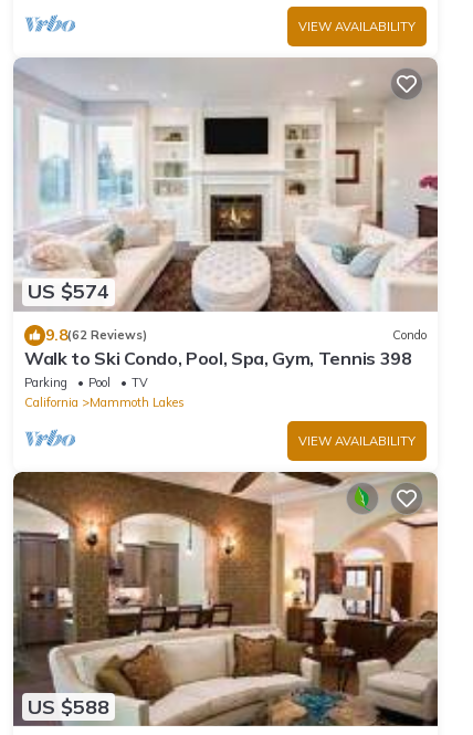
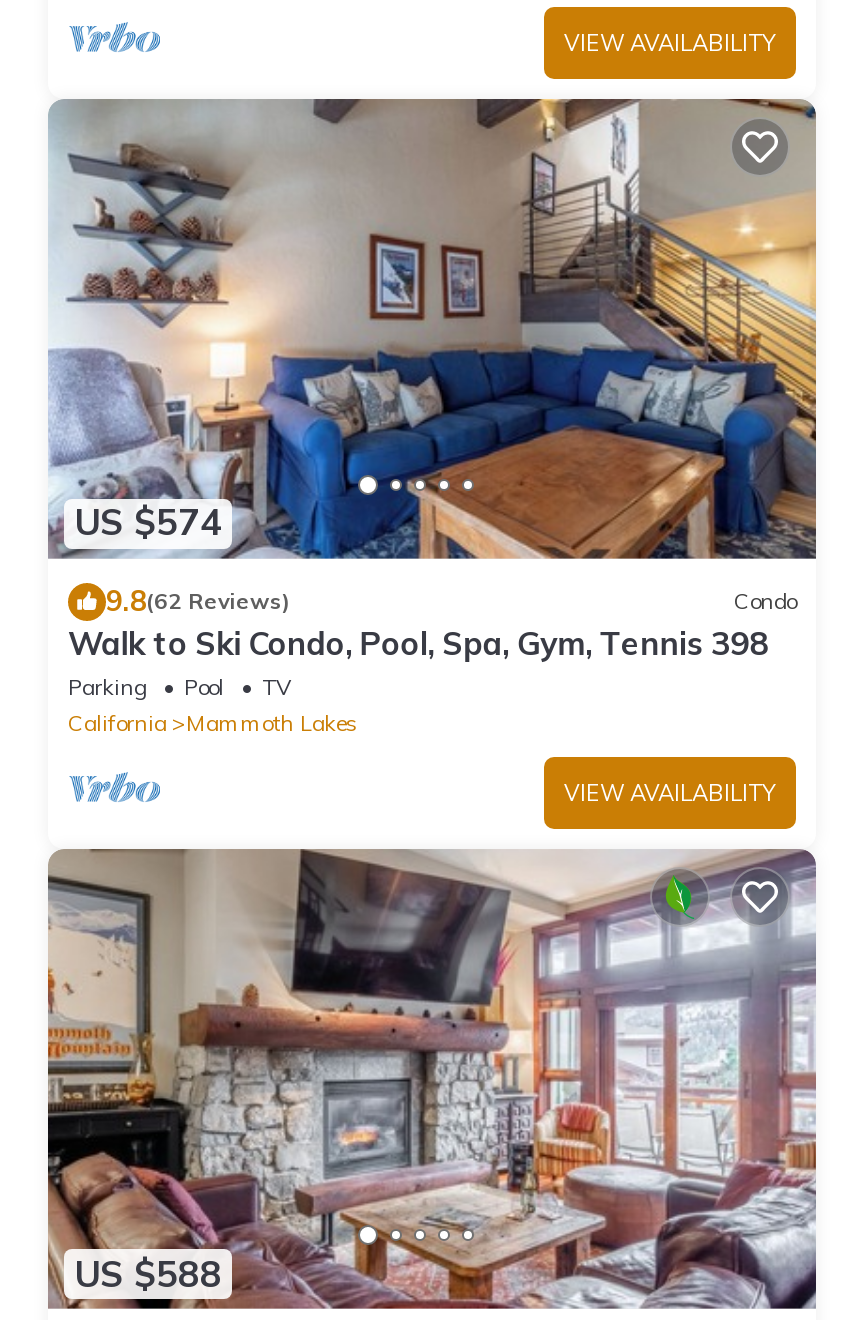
[14,59,439,313] [image] -> [48,99,818,561] [image]
[12,471,439,727] [image] -> [46,849,818,1309] [image]

